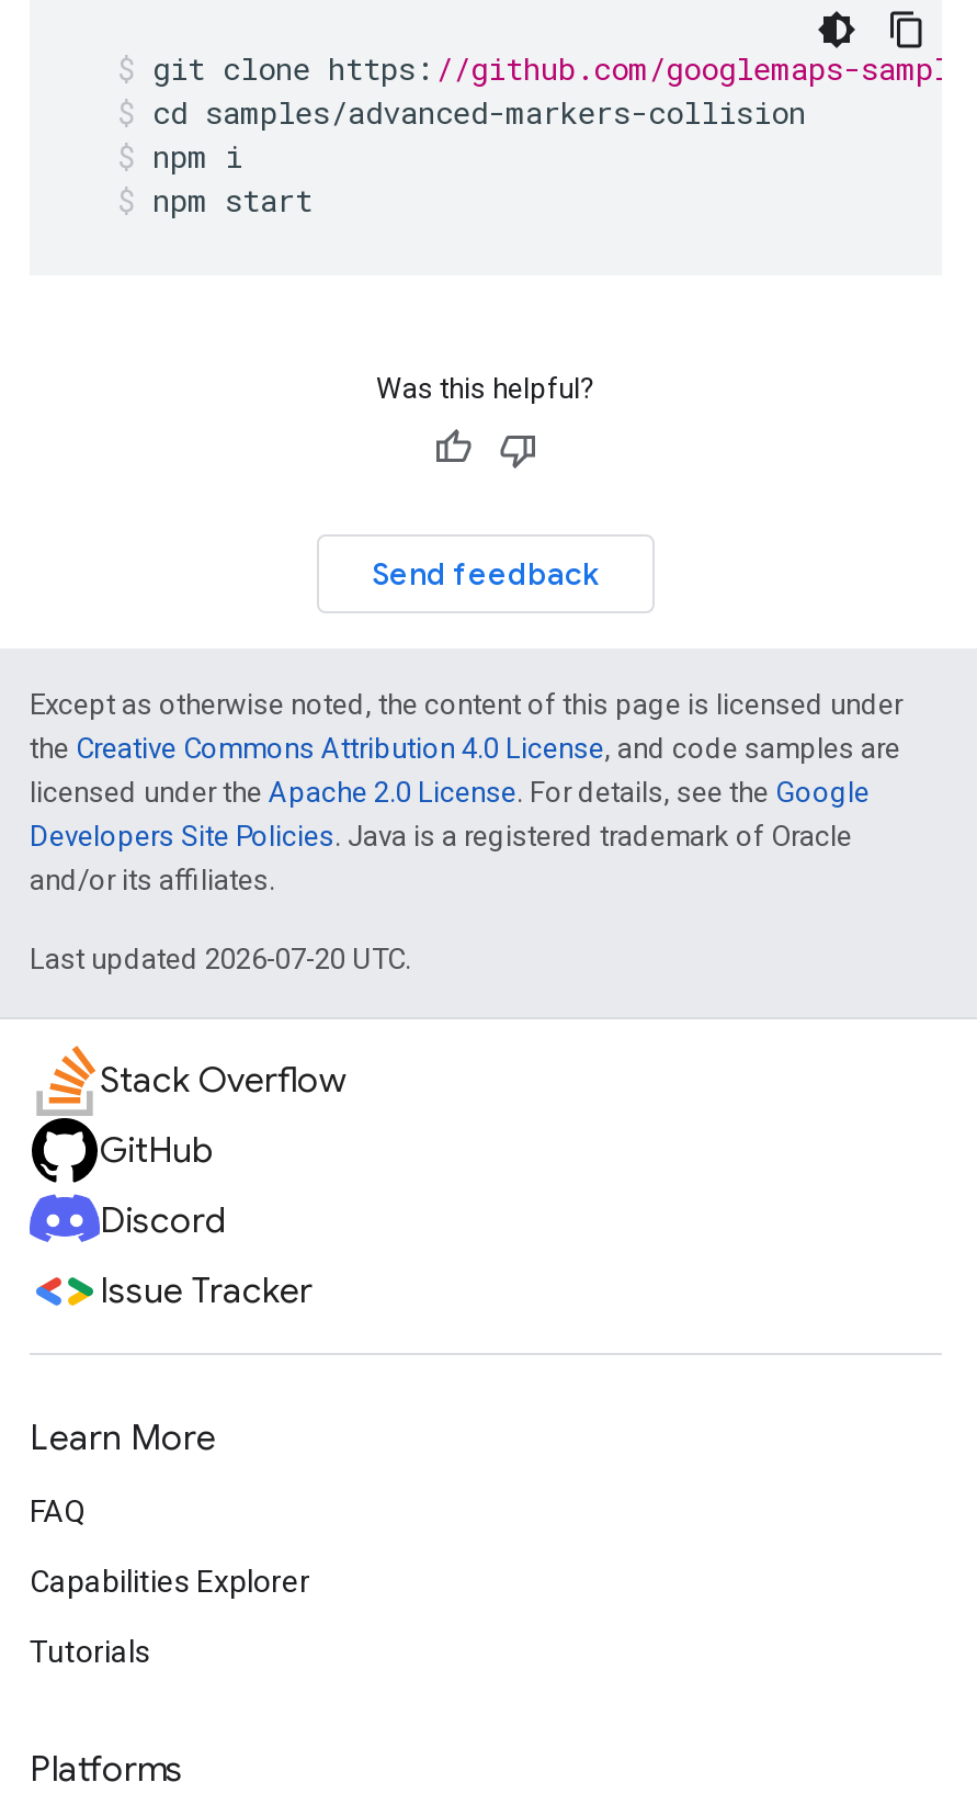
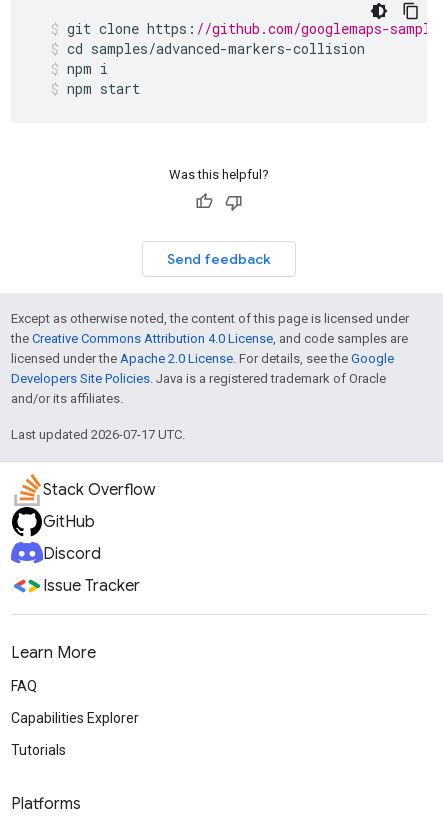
[30,943,411,975] Last updated 2026-07-20 UTC. -> [11,427,185,442] Last updated 2026-07-17 UTC.

